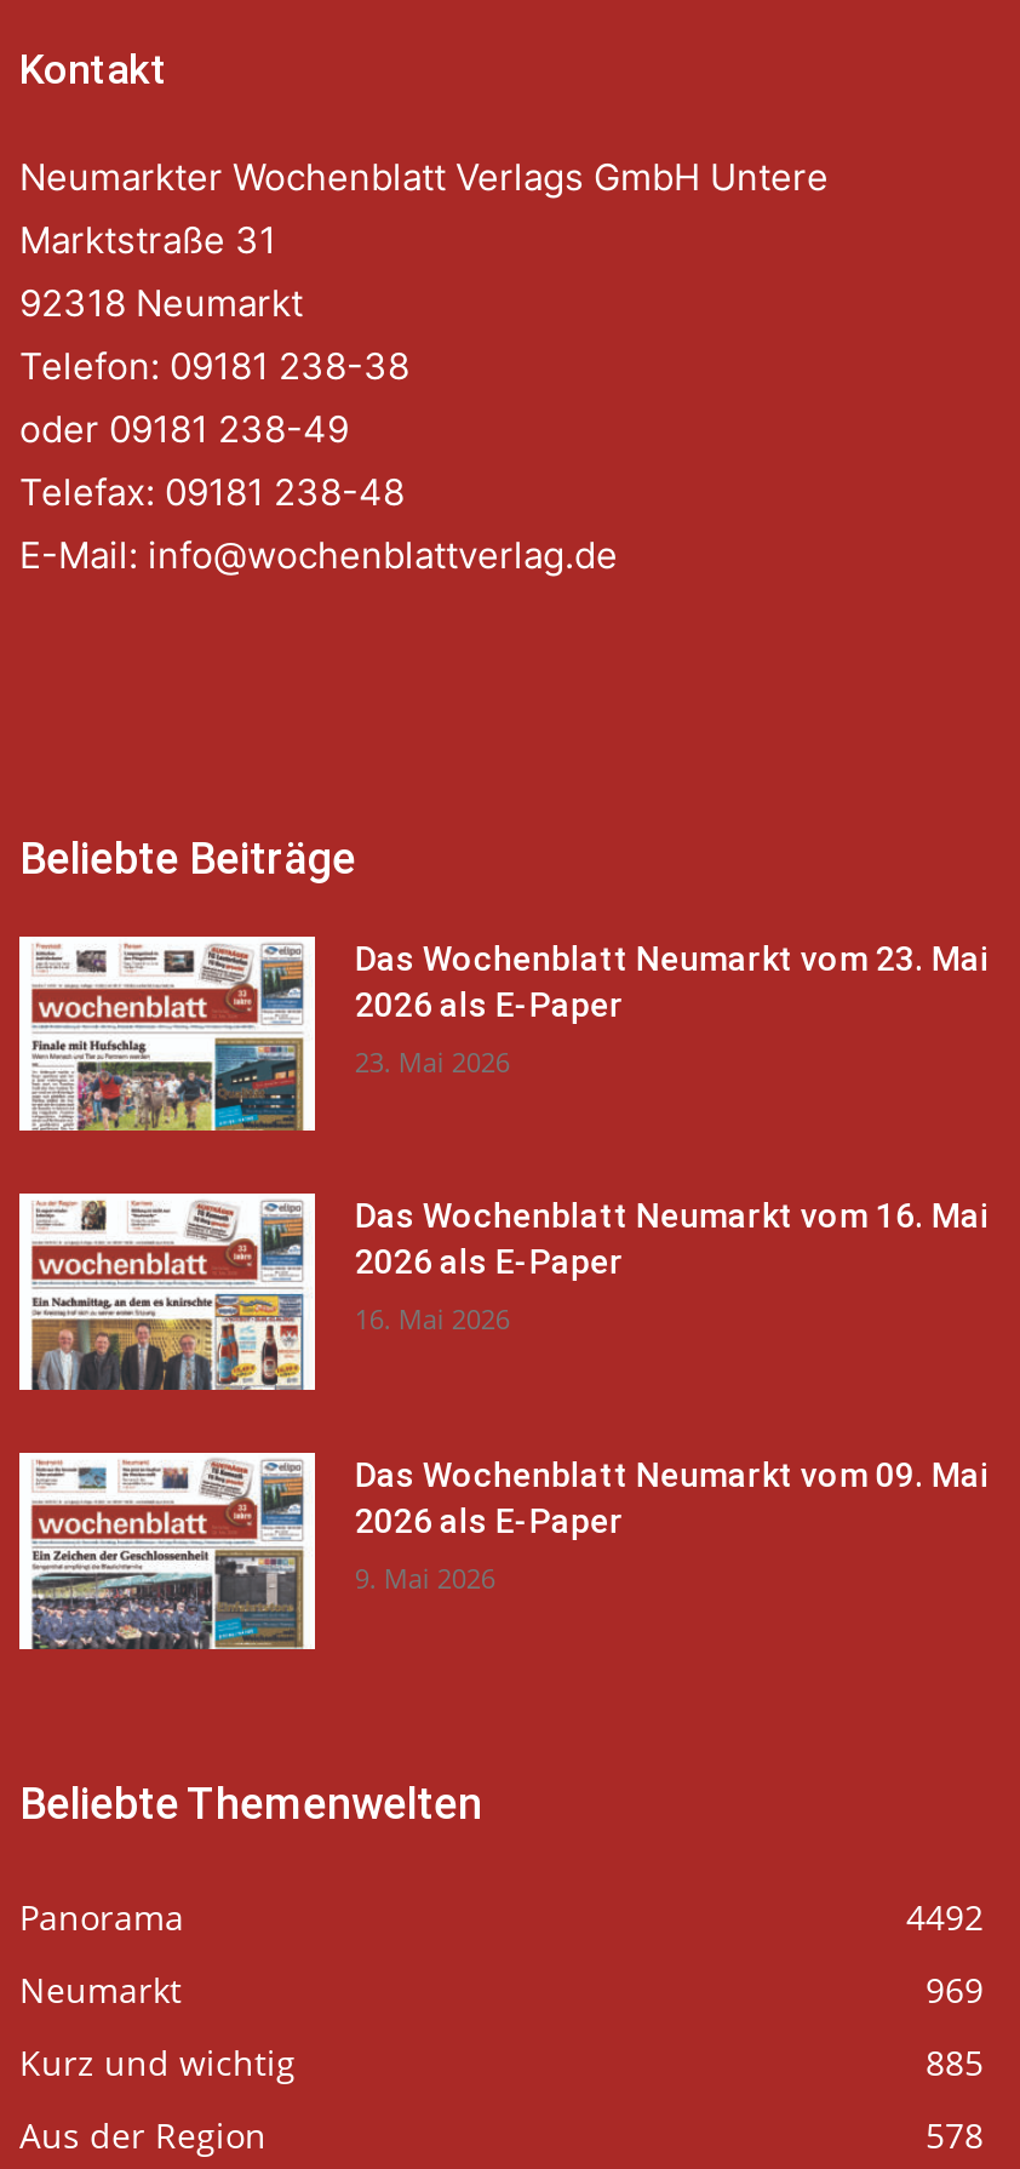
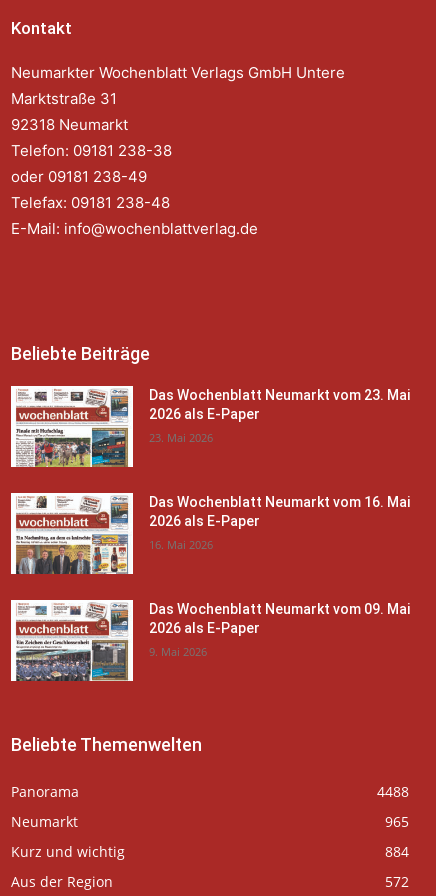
[906,1894,984,1940] 4492 -> [377,781,409,800] 4488
[926,1967,984,2013] 969 -> [385,811,409,830] 965
[926,2039,984,2085] 885 -> [385,841,409,860] 884
[926,2112,984,2158] 578 -> [385,871,409,890] 572

